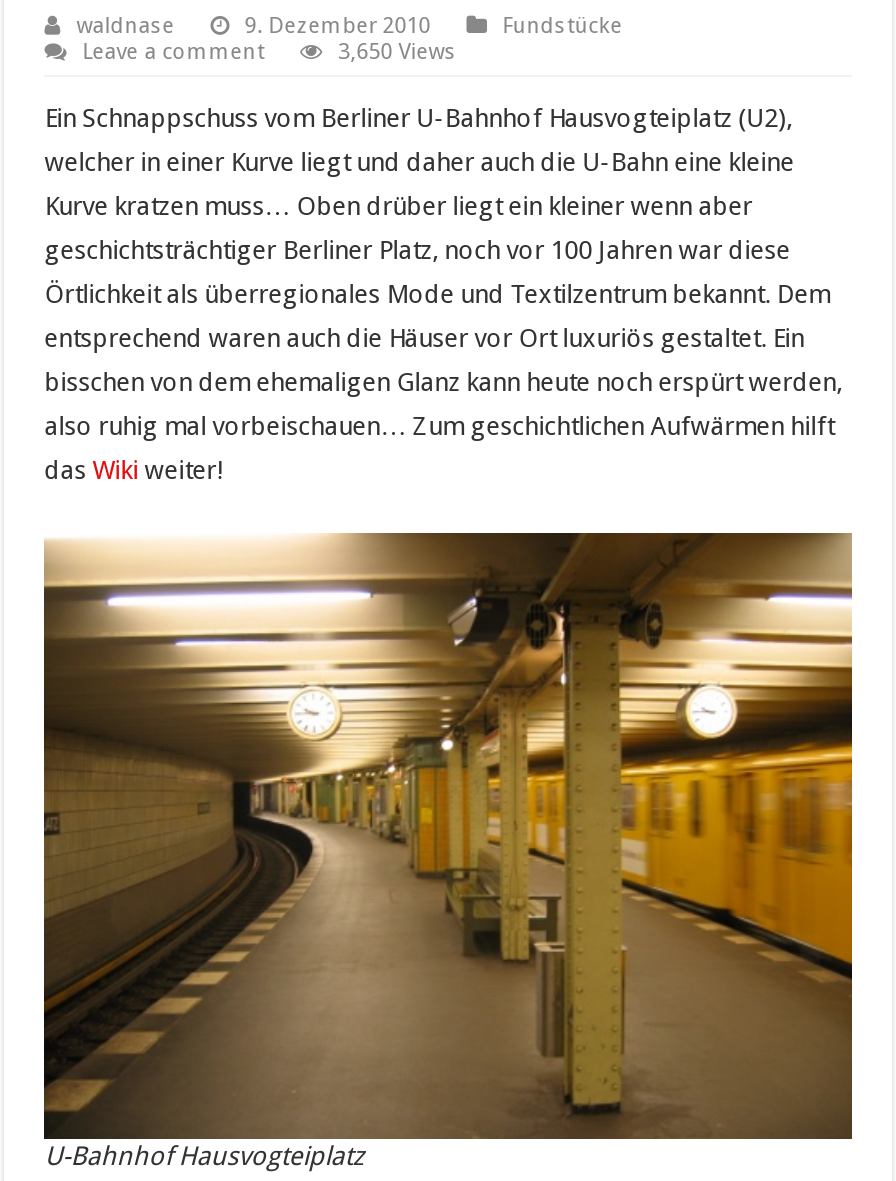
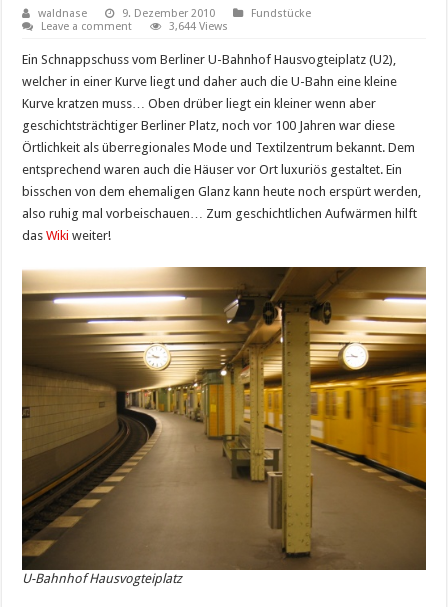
[338,39,456,65] 3,650 Views -> [169,20,228,33] 3,644 Views

